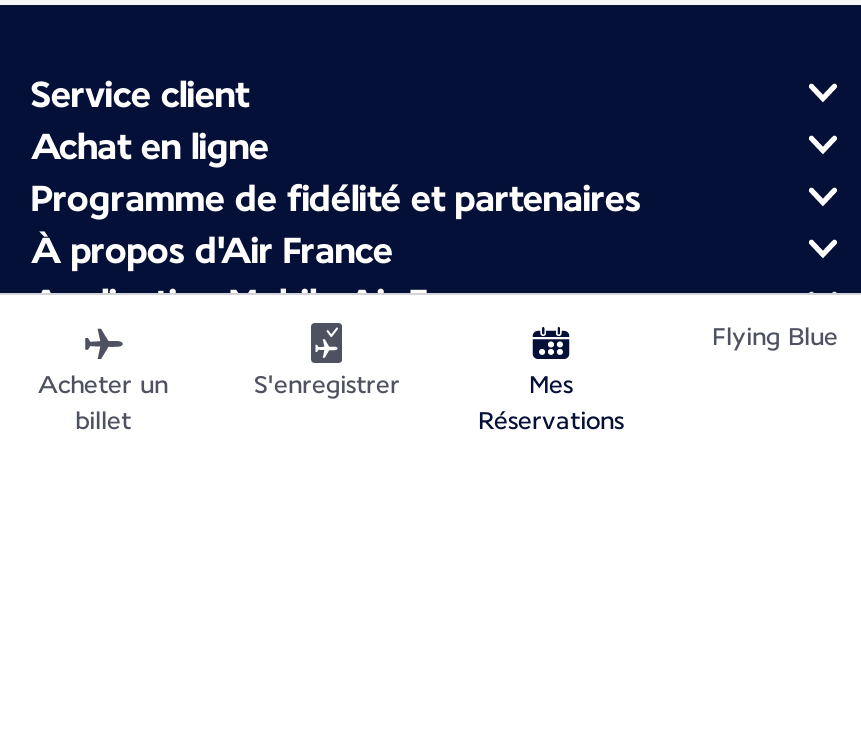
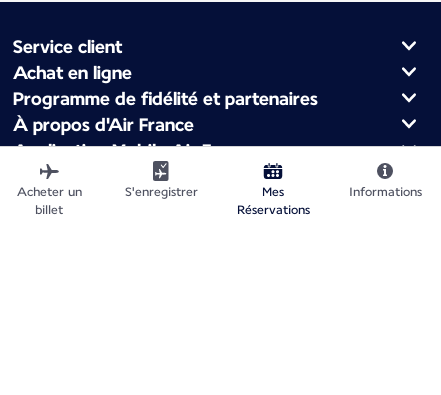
[712,323,838,351] Flying Blue -> [348,185,421,199] Informations

